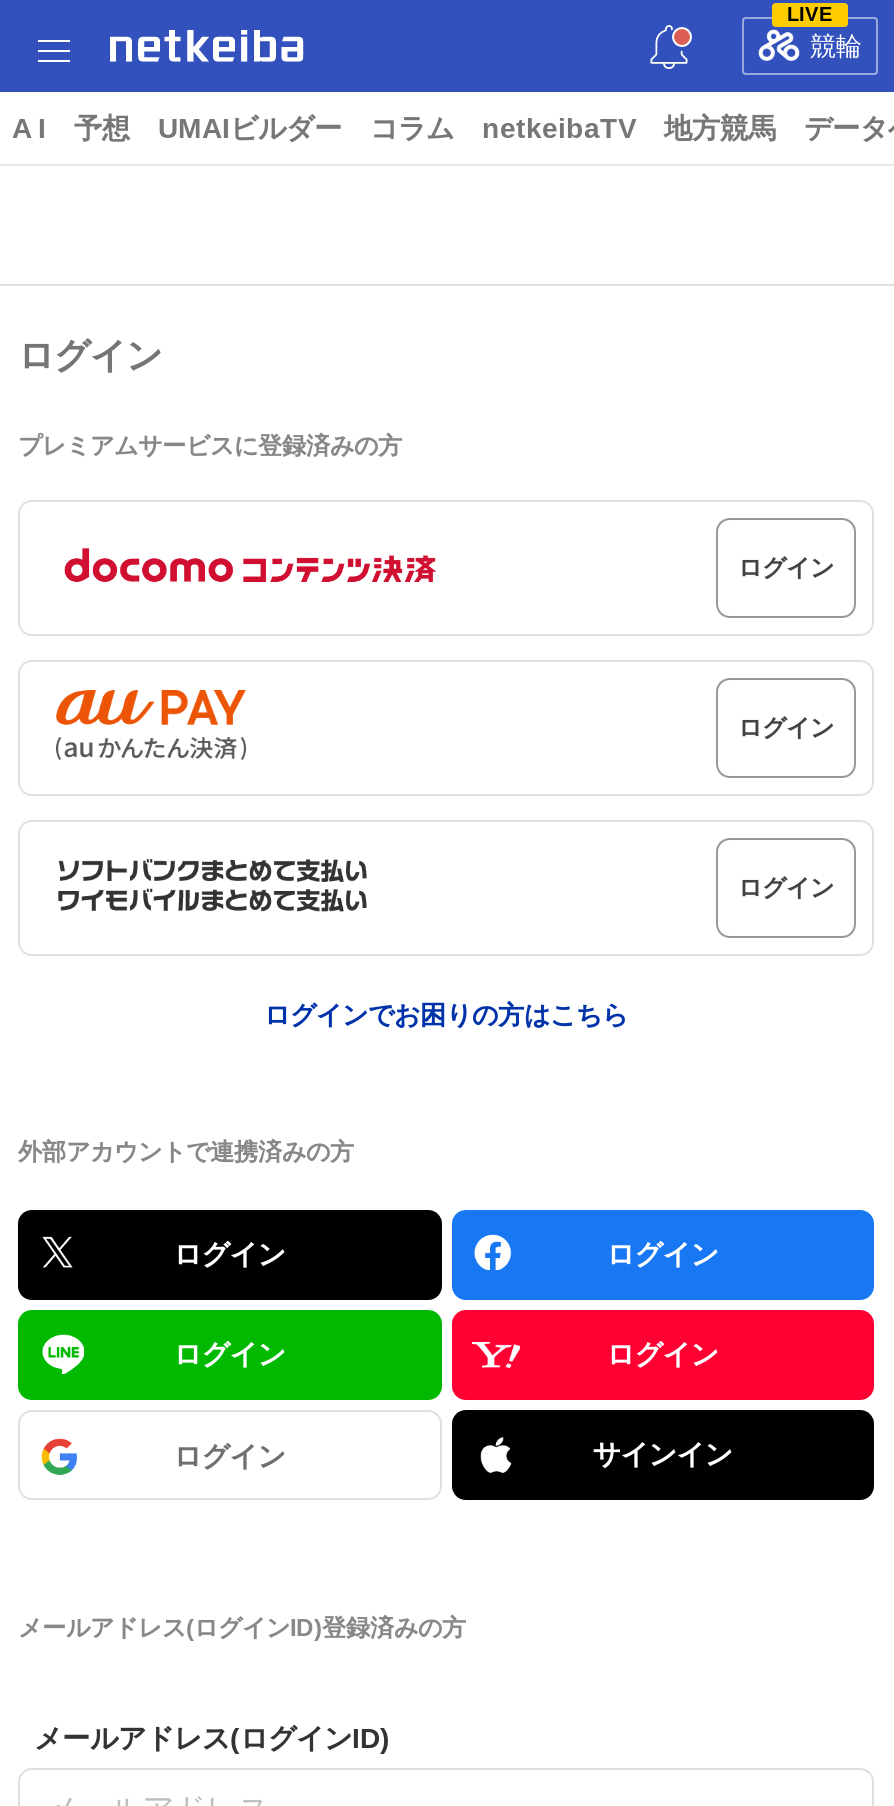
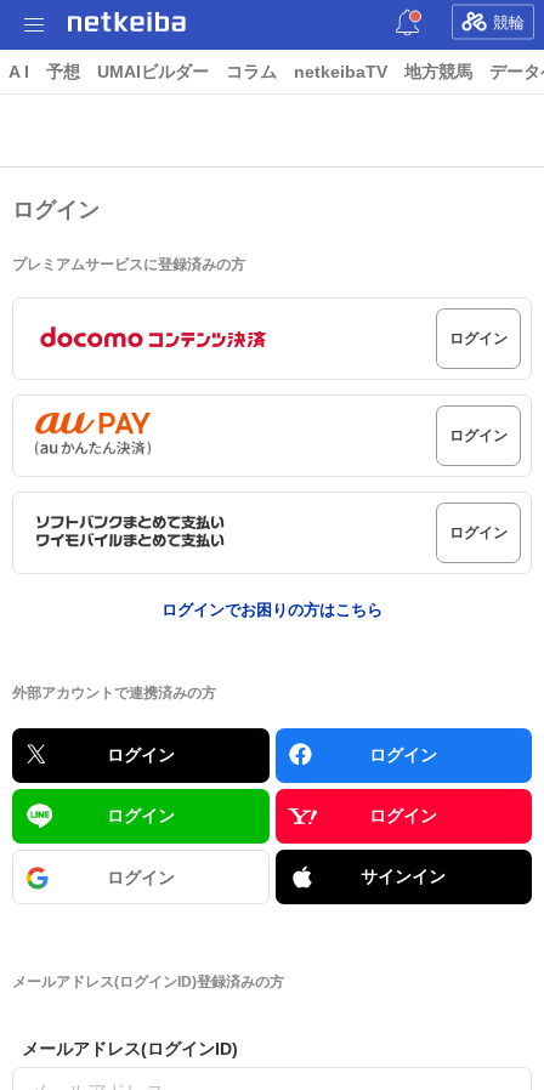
[787,3,833,25] LIVE -> none

